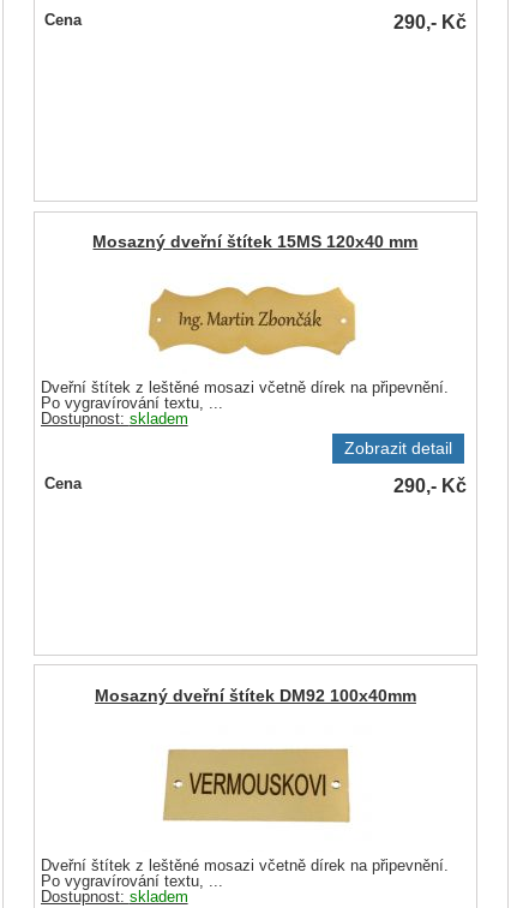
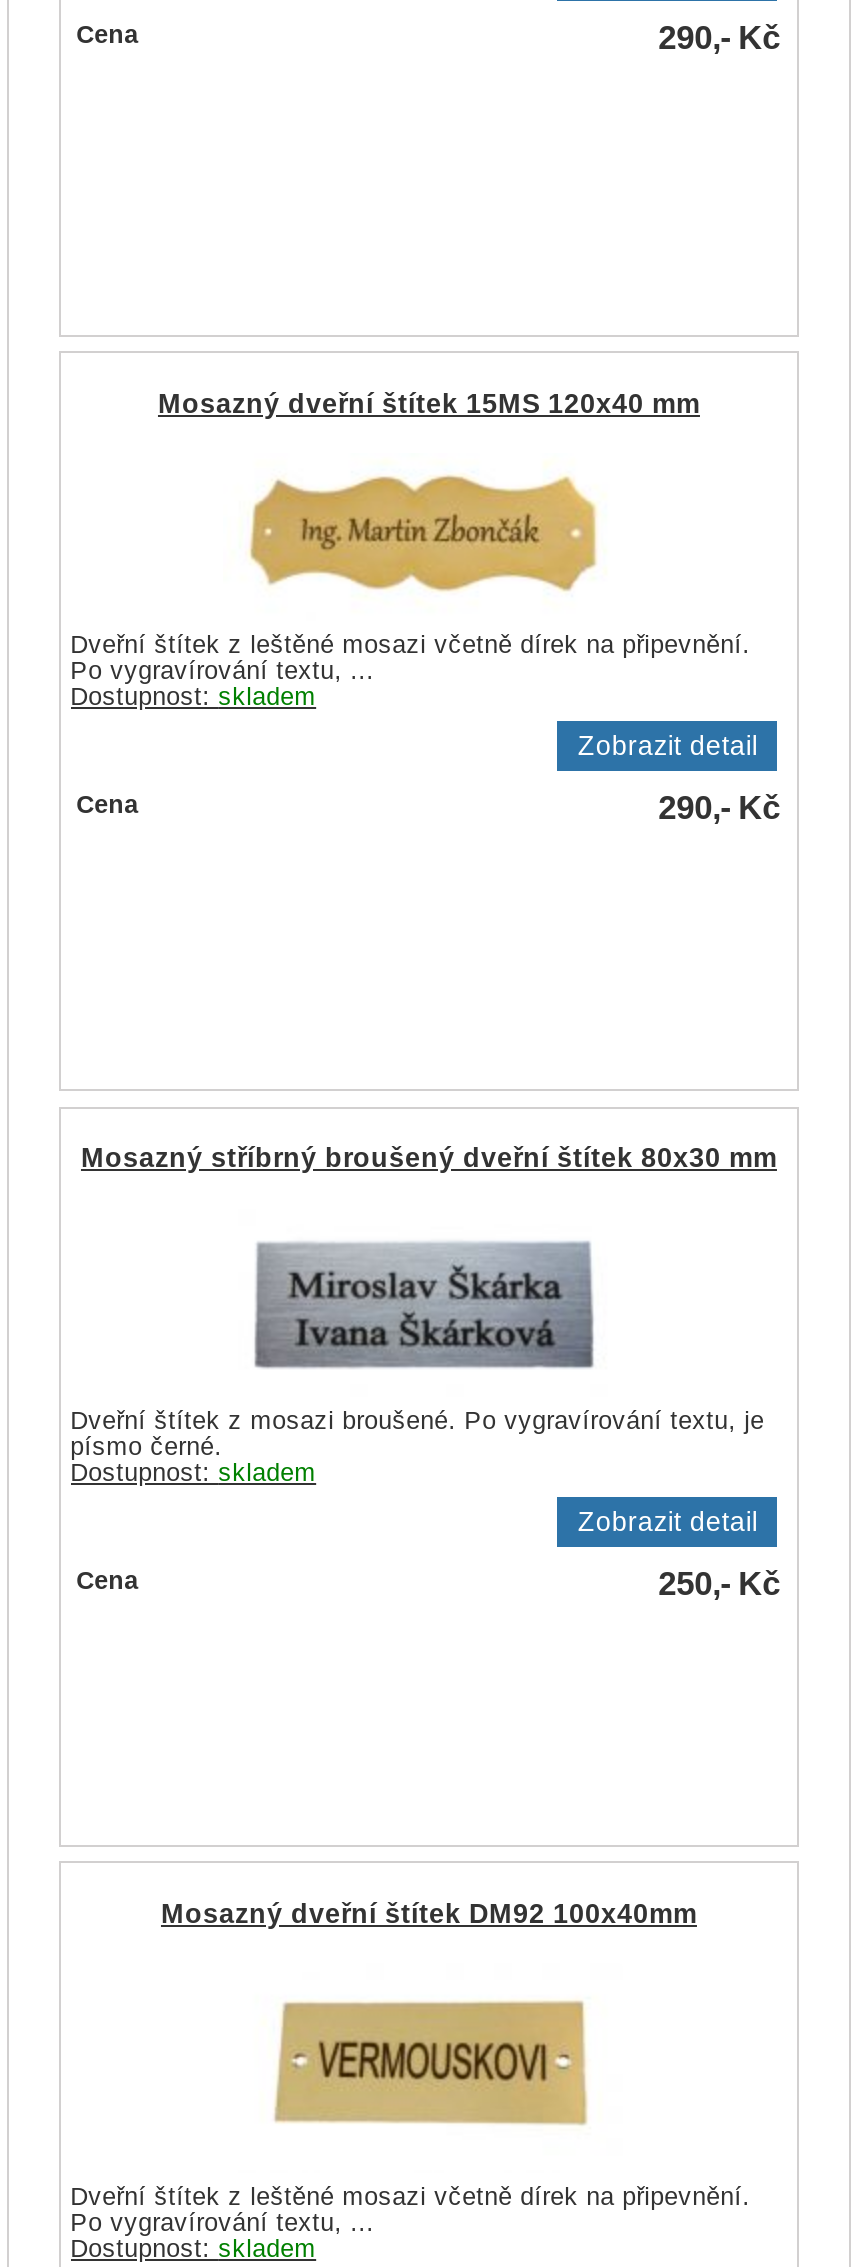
none -> [70,1240,780,1601] [image] | Dveřní štítek z mosazi broušené. Po vygravírování textu, je | písmo černé. | Dostupnost: skladem | Zobrazit detail | Cena | 250,- Kč
none -> [81,1144,777,1174] Mosazný stříbrný broušený dveřní štítek 80x30 mm

